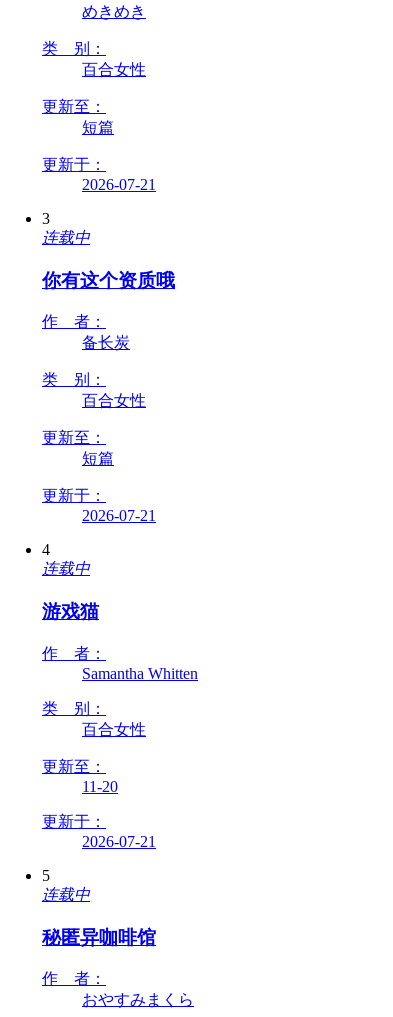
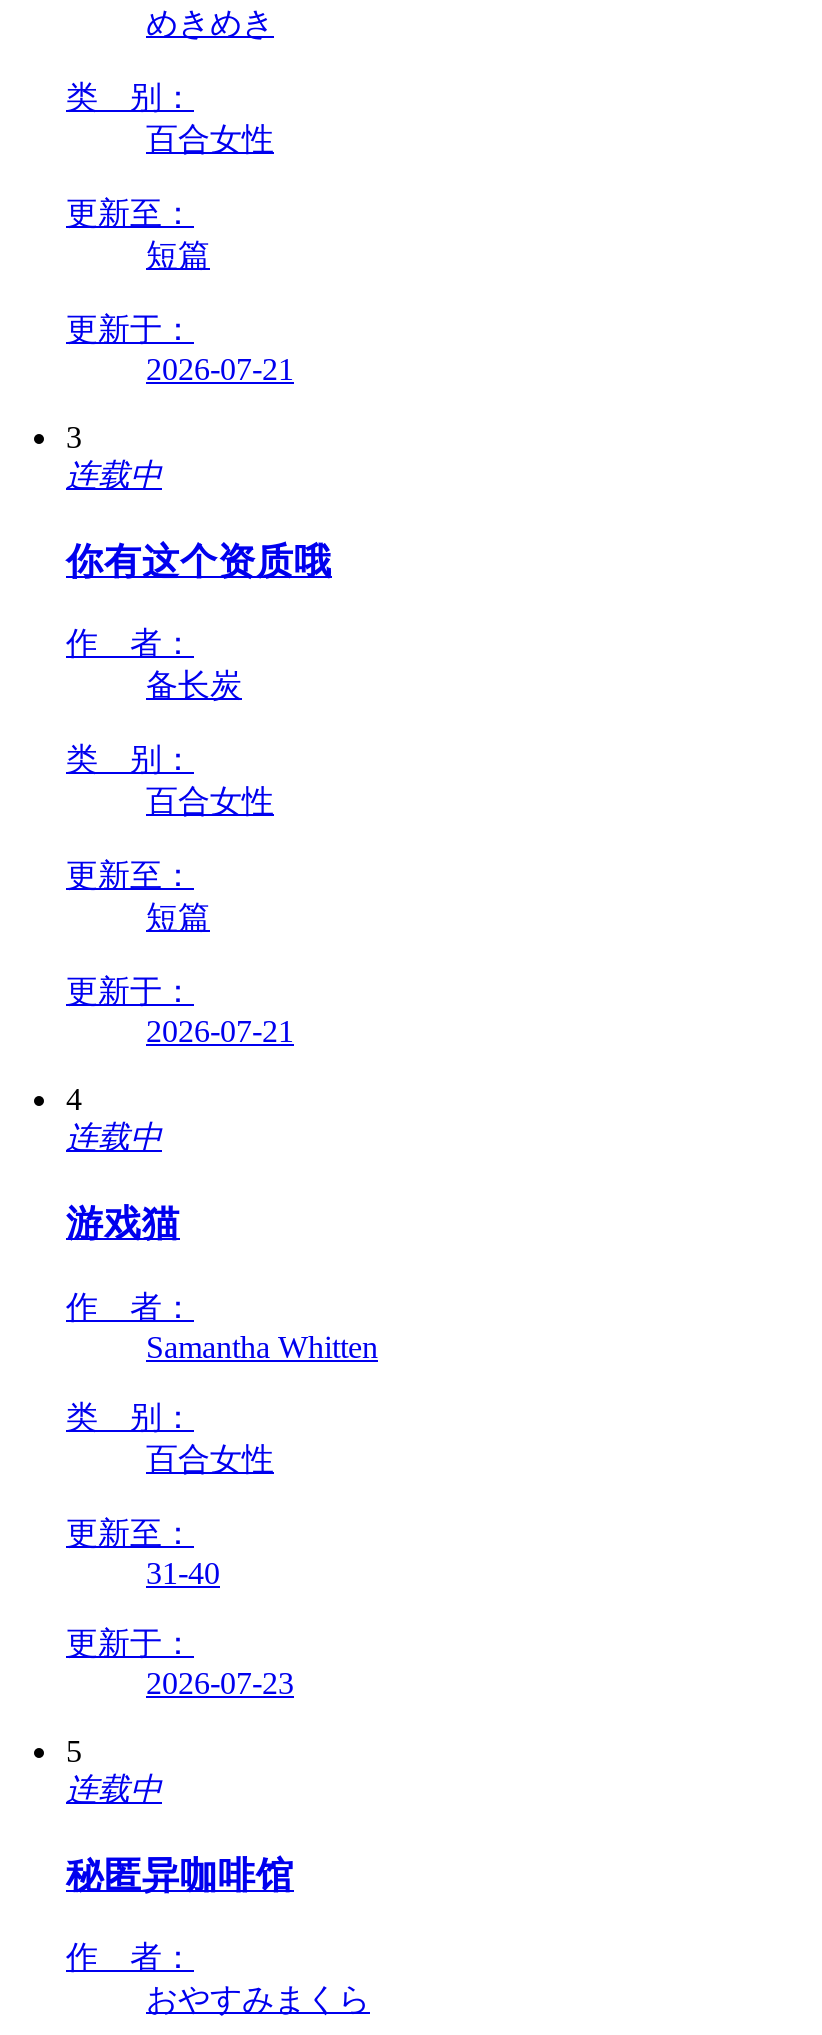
[82,778,118,795] 11-20 -> [146,1556,220,1590] 31-40
[82,833,156,850] 2026-07-21 -> [146,1666,294,1700] 2026-07-23

